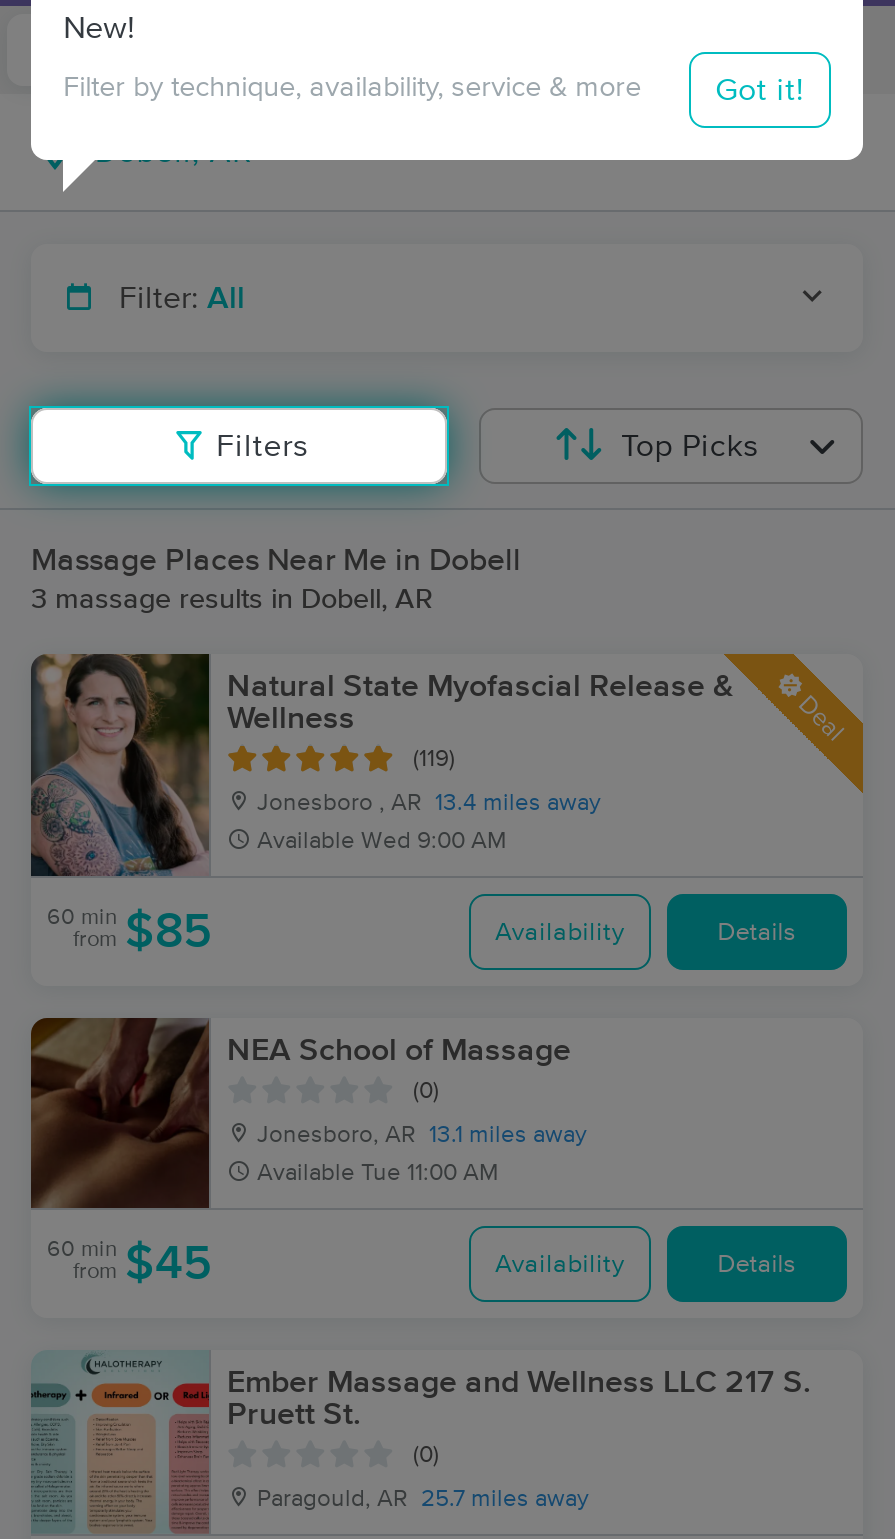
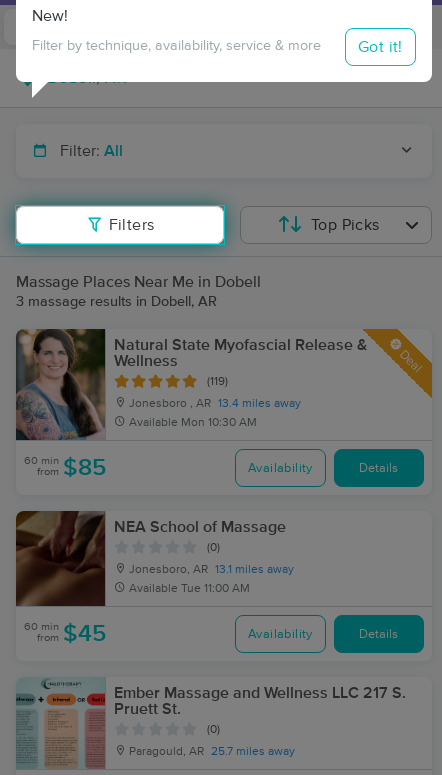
[257,830,507,854] Available Wed 9:00 AM -> [129,417,257,429] Available Mon 10:30 AM

